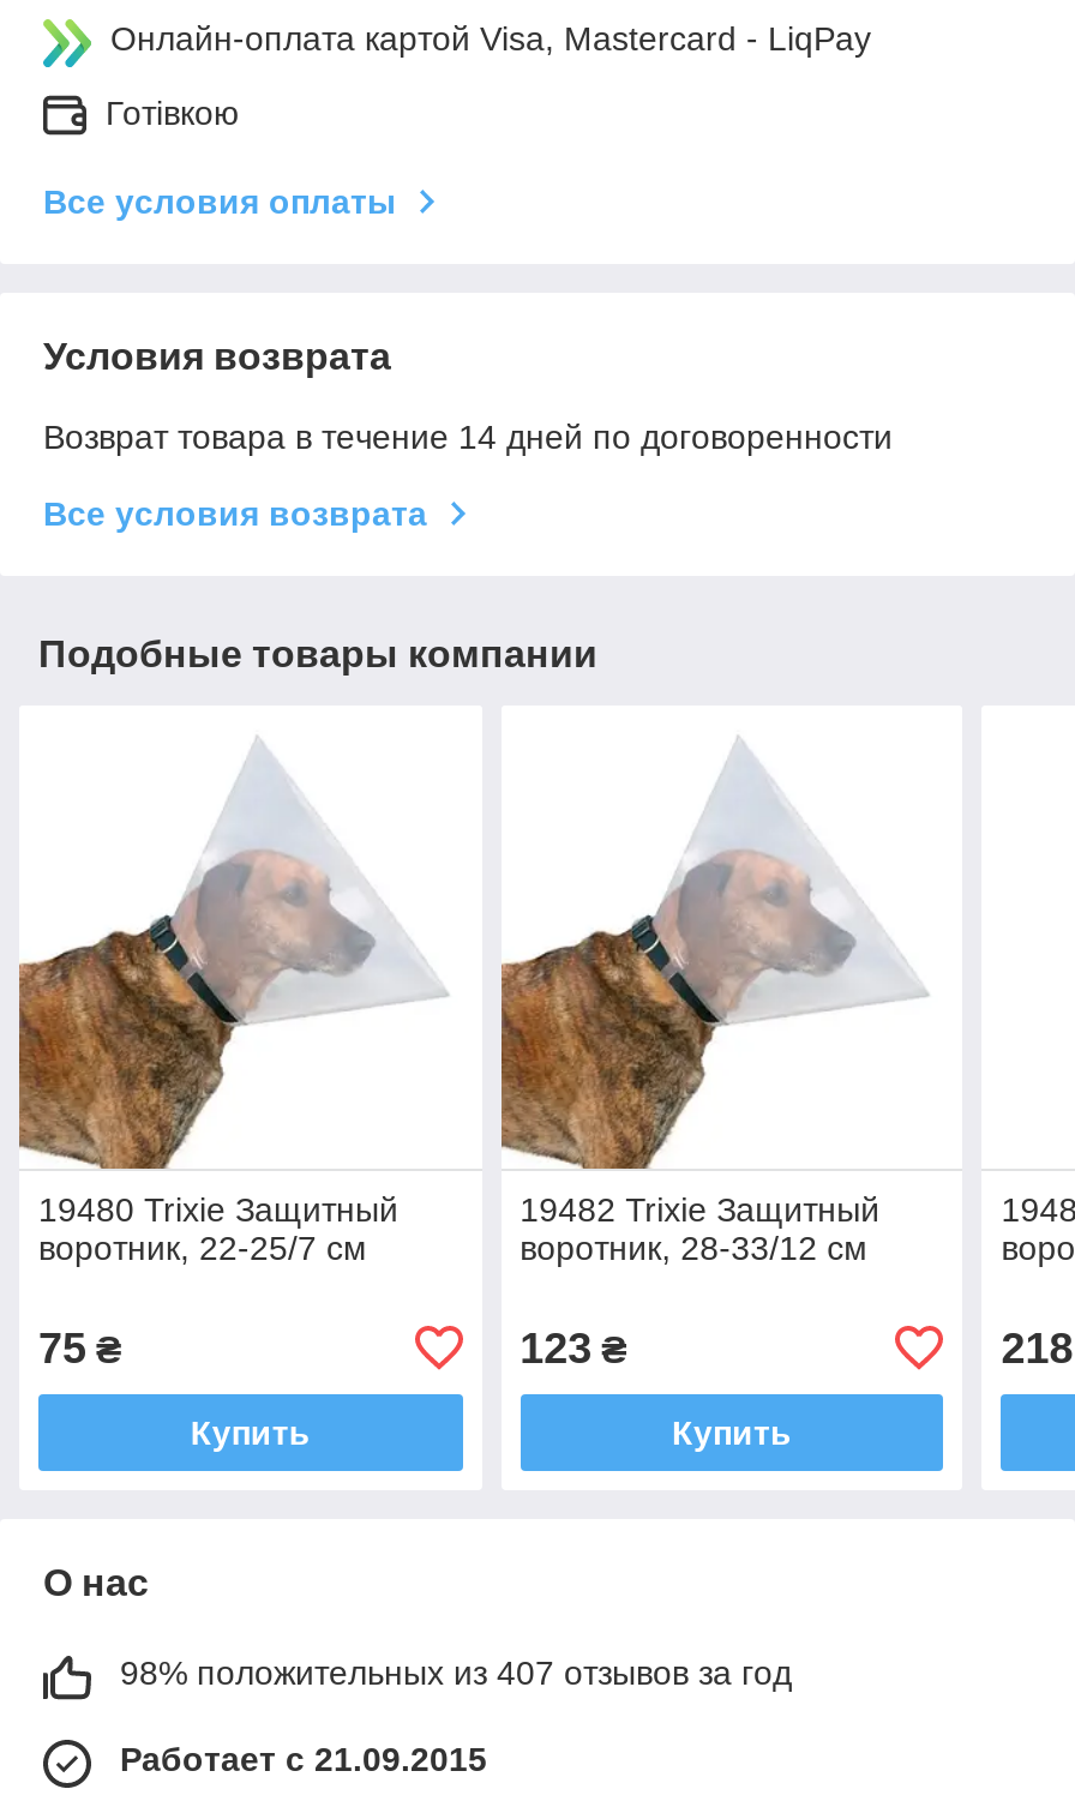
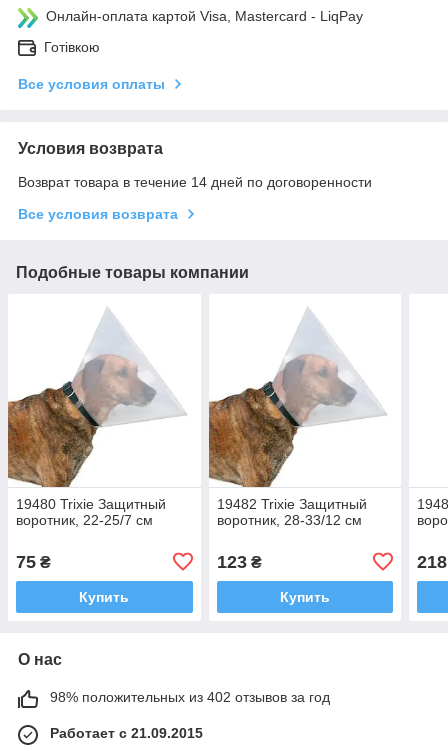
[120,1653,792,1691] 98% положительных из 407 отзывов за год -> [50,689,330,705] 98% положительных из 402 отзывов за год

